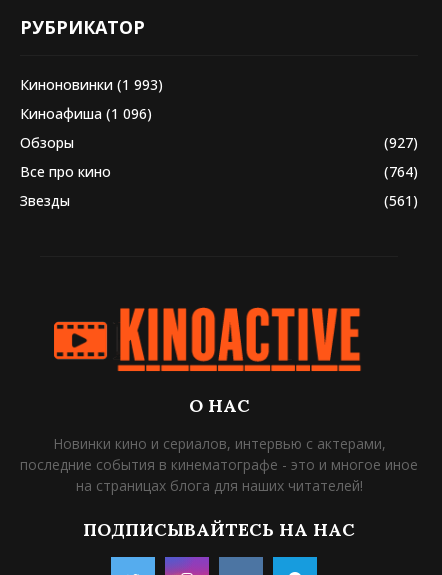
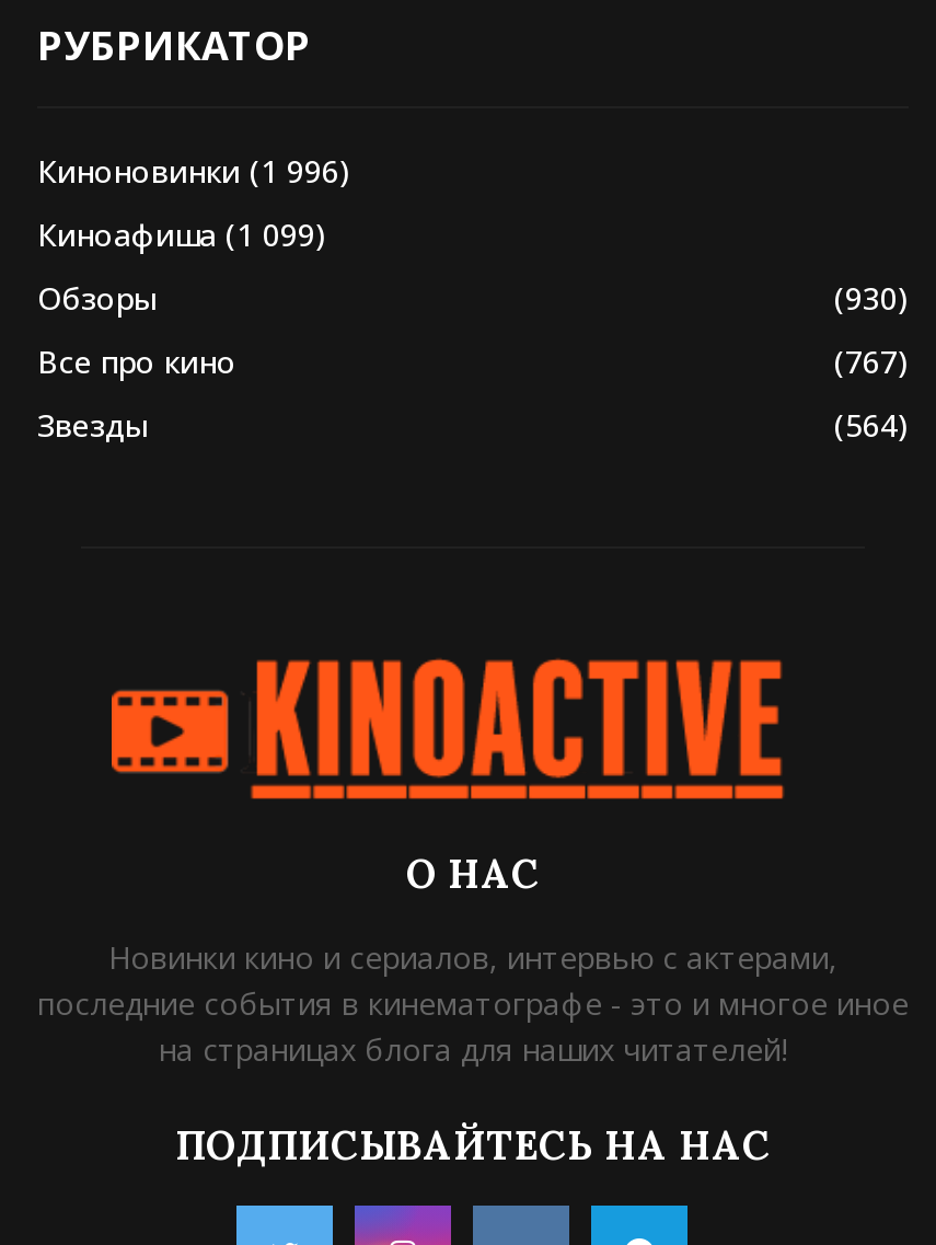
[20,75,163,94] Киноновинки (1 993) -> [37,150,350,191] Киноновинки (1 996)
[20,104,152,123] Киноафиша (1 096) -> [37,213,326,255] Киноафиша (1 099)
[384,133,418,152] (927) -> [834,277,909,318] (930)
[384,162,418,181] (764) -> [834,340,909,382] (767)
[384,191,418,210] (561) -> [834,404,909,445] (564)

